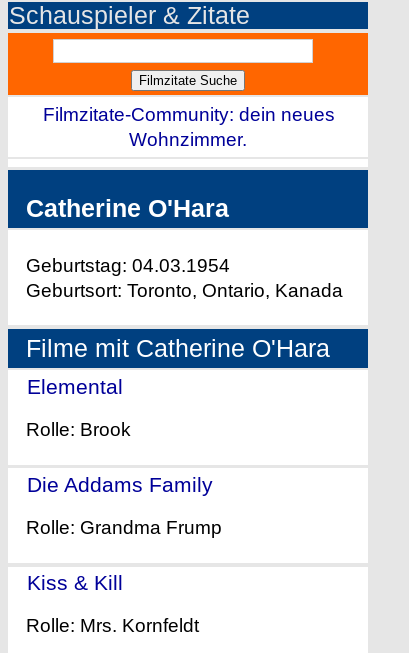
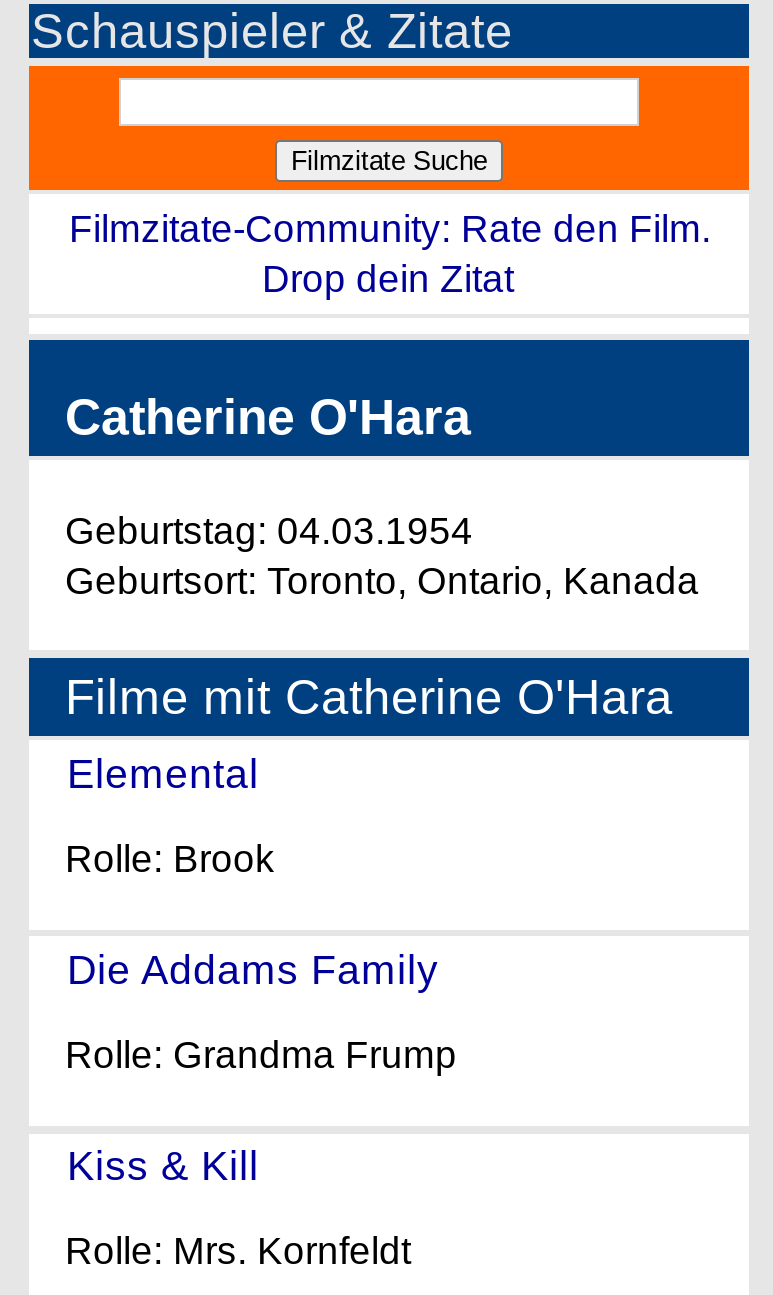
[42,104,334,150] Filmzitate-Community: dein neues | Wohnzimmer. -> [69,208,711,300] Filmzitate-Community: Rate den Film. | Drop dein Zitat

